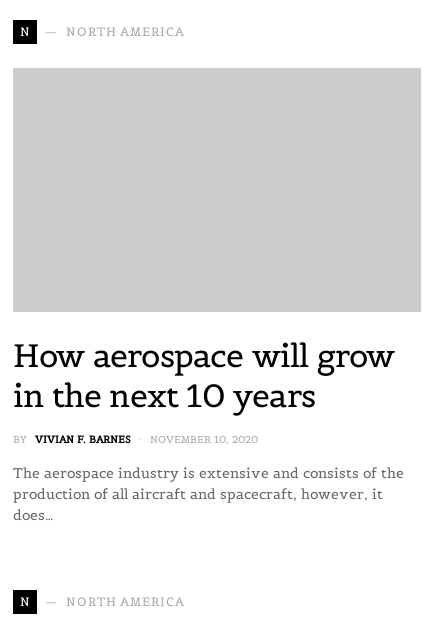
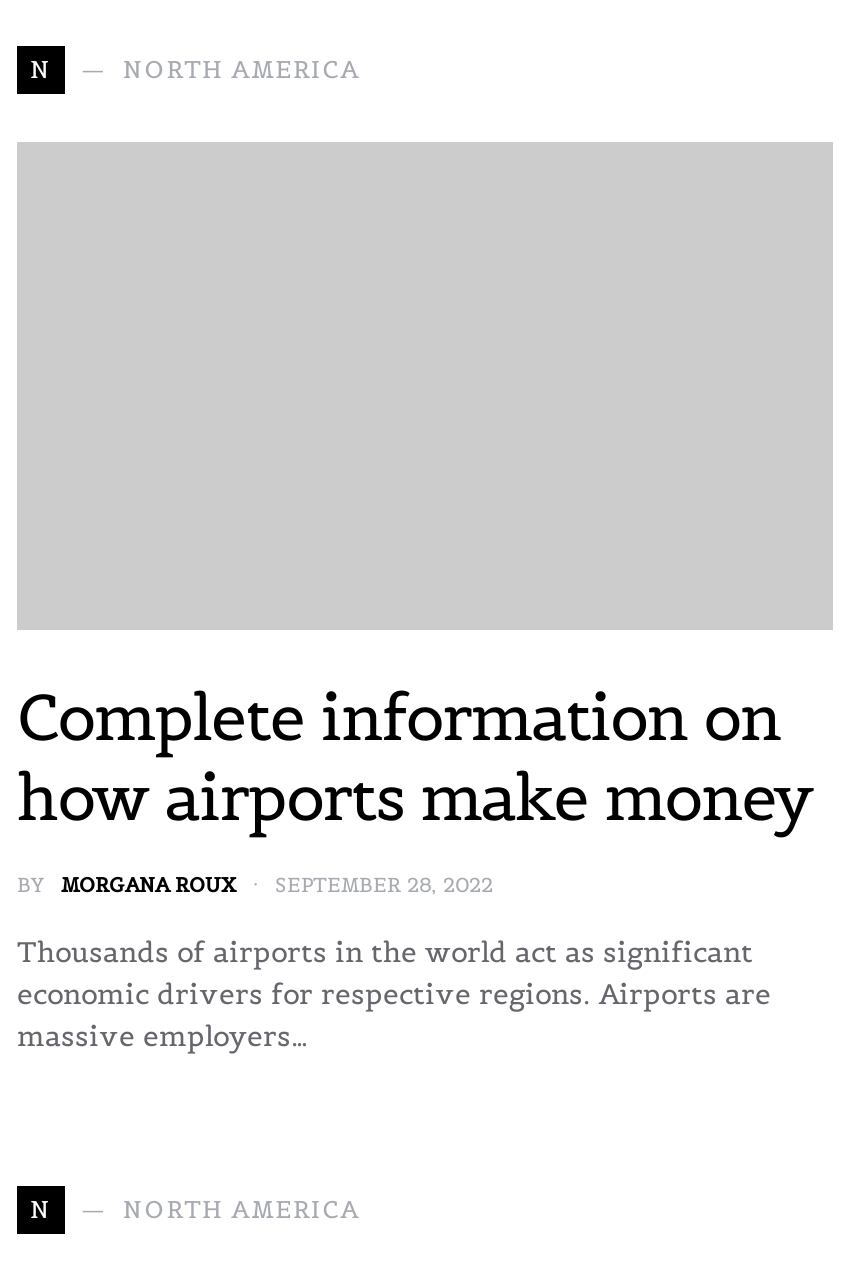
[13,335,395,416] How aerospace will grow | in the next 10 years -> [17,676,812,838] Complete information on | how airports make money
[35,433,258,446] VIVIAN F. BARNES | NOVEMBER 10, 2020 -> [61,872,493,898] MORGANA ROUX | SEPTEMBER 28, 2022
[13,464,404,524] The aerospace industry is extensive and consists of the | production of all aircraft and spacecraft, however, it | does… -> [17,934,771,1054] Thousands of airports in the world act as significant | economic drivers for respective regions. Airports are | massive employers…

